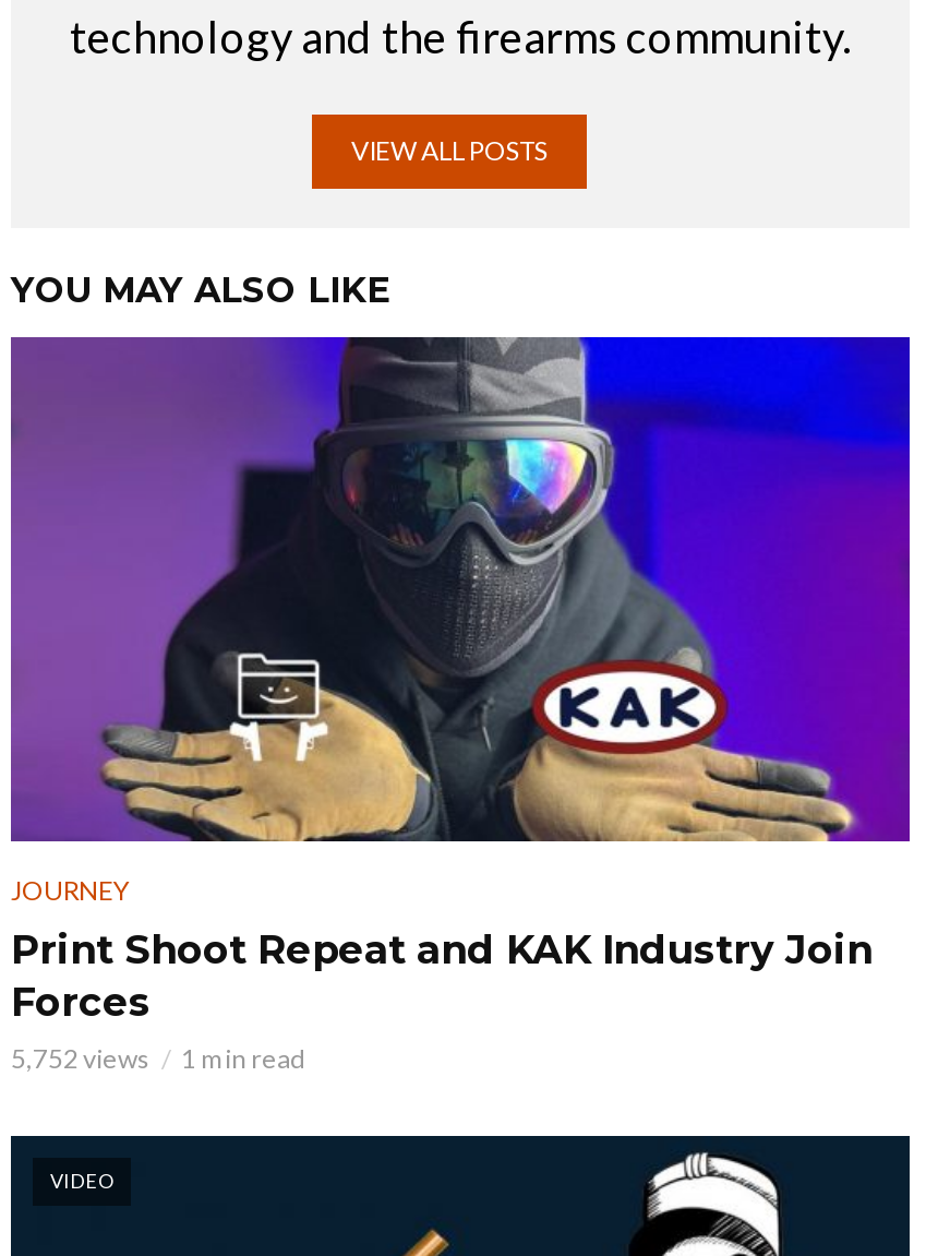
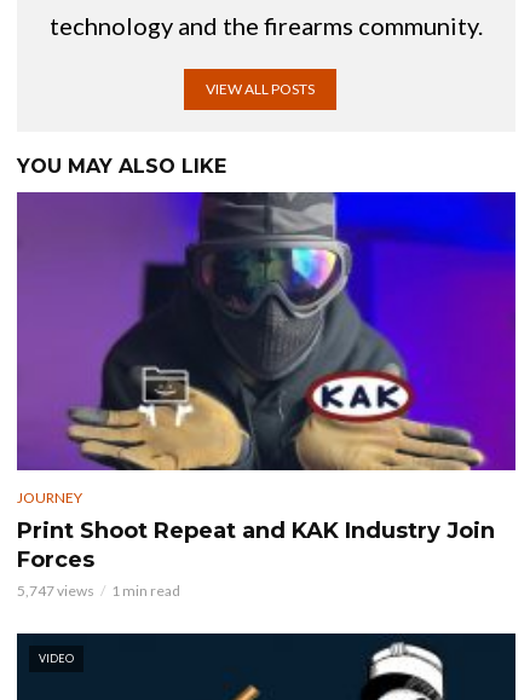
[11,1043,305,1076] 5,752 views 1 min read -> [17,582,180,600] 5,747 views 1 min read

